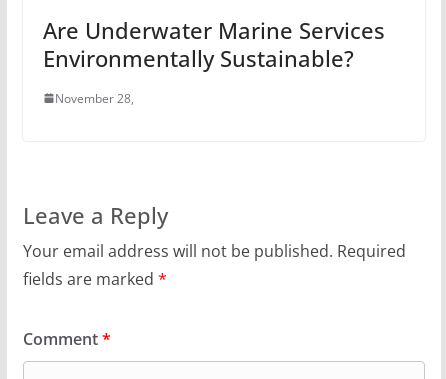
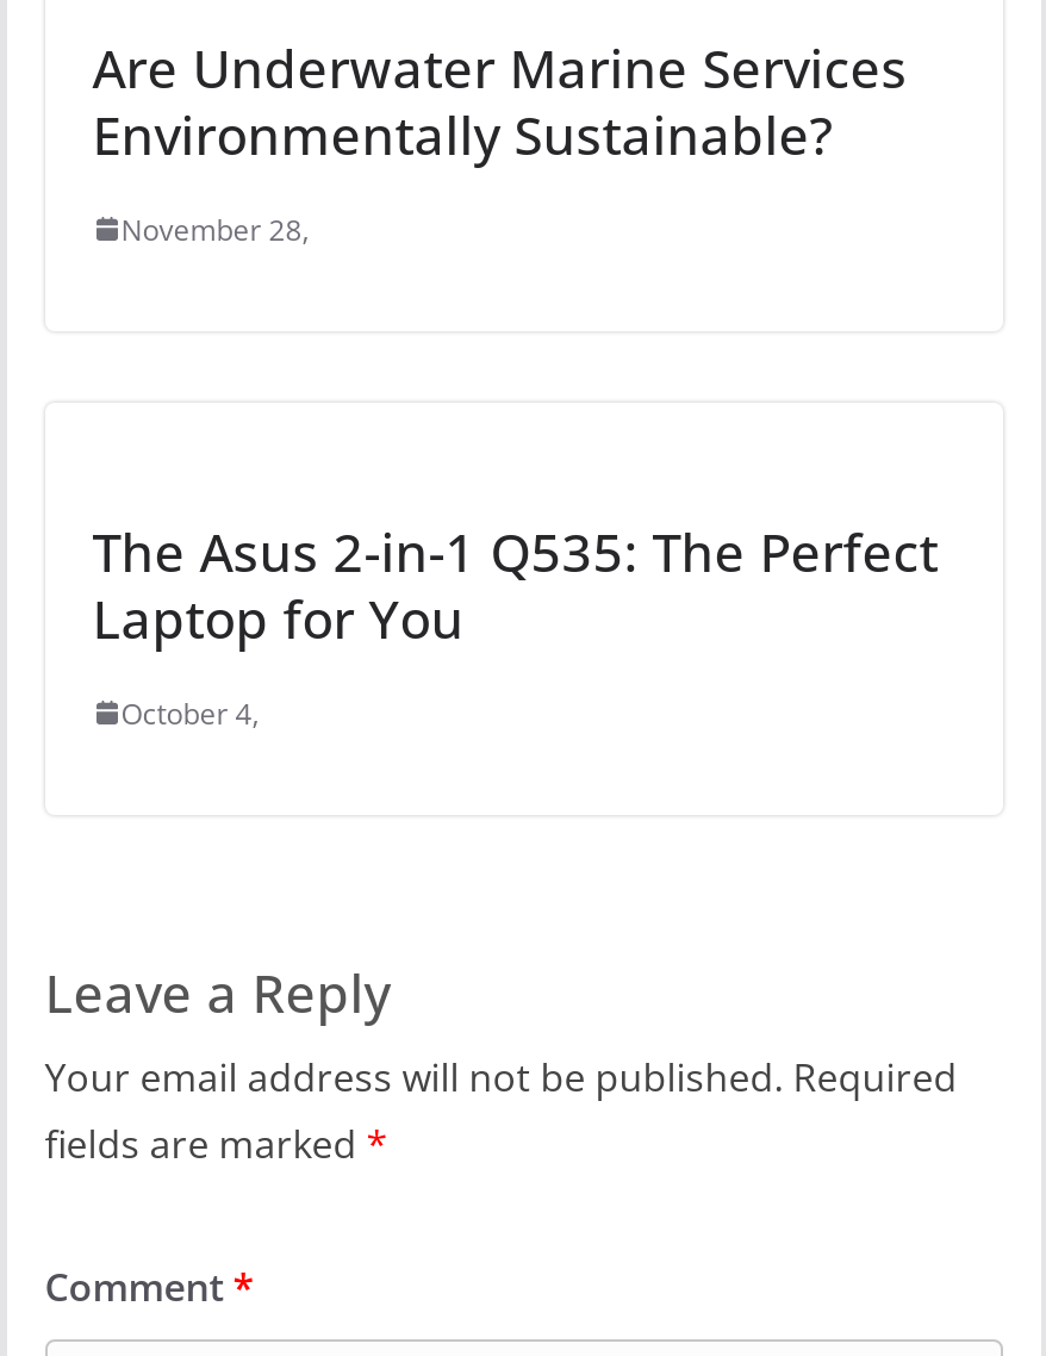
none -> [92,514,938,733] The Asus 2-in-1 Q535: The Perfect | Laptop for You | October 4,

